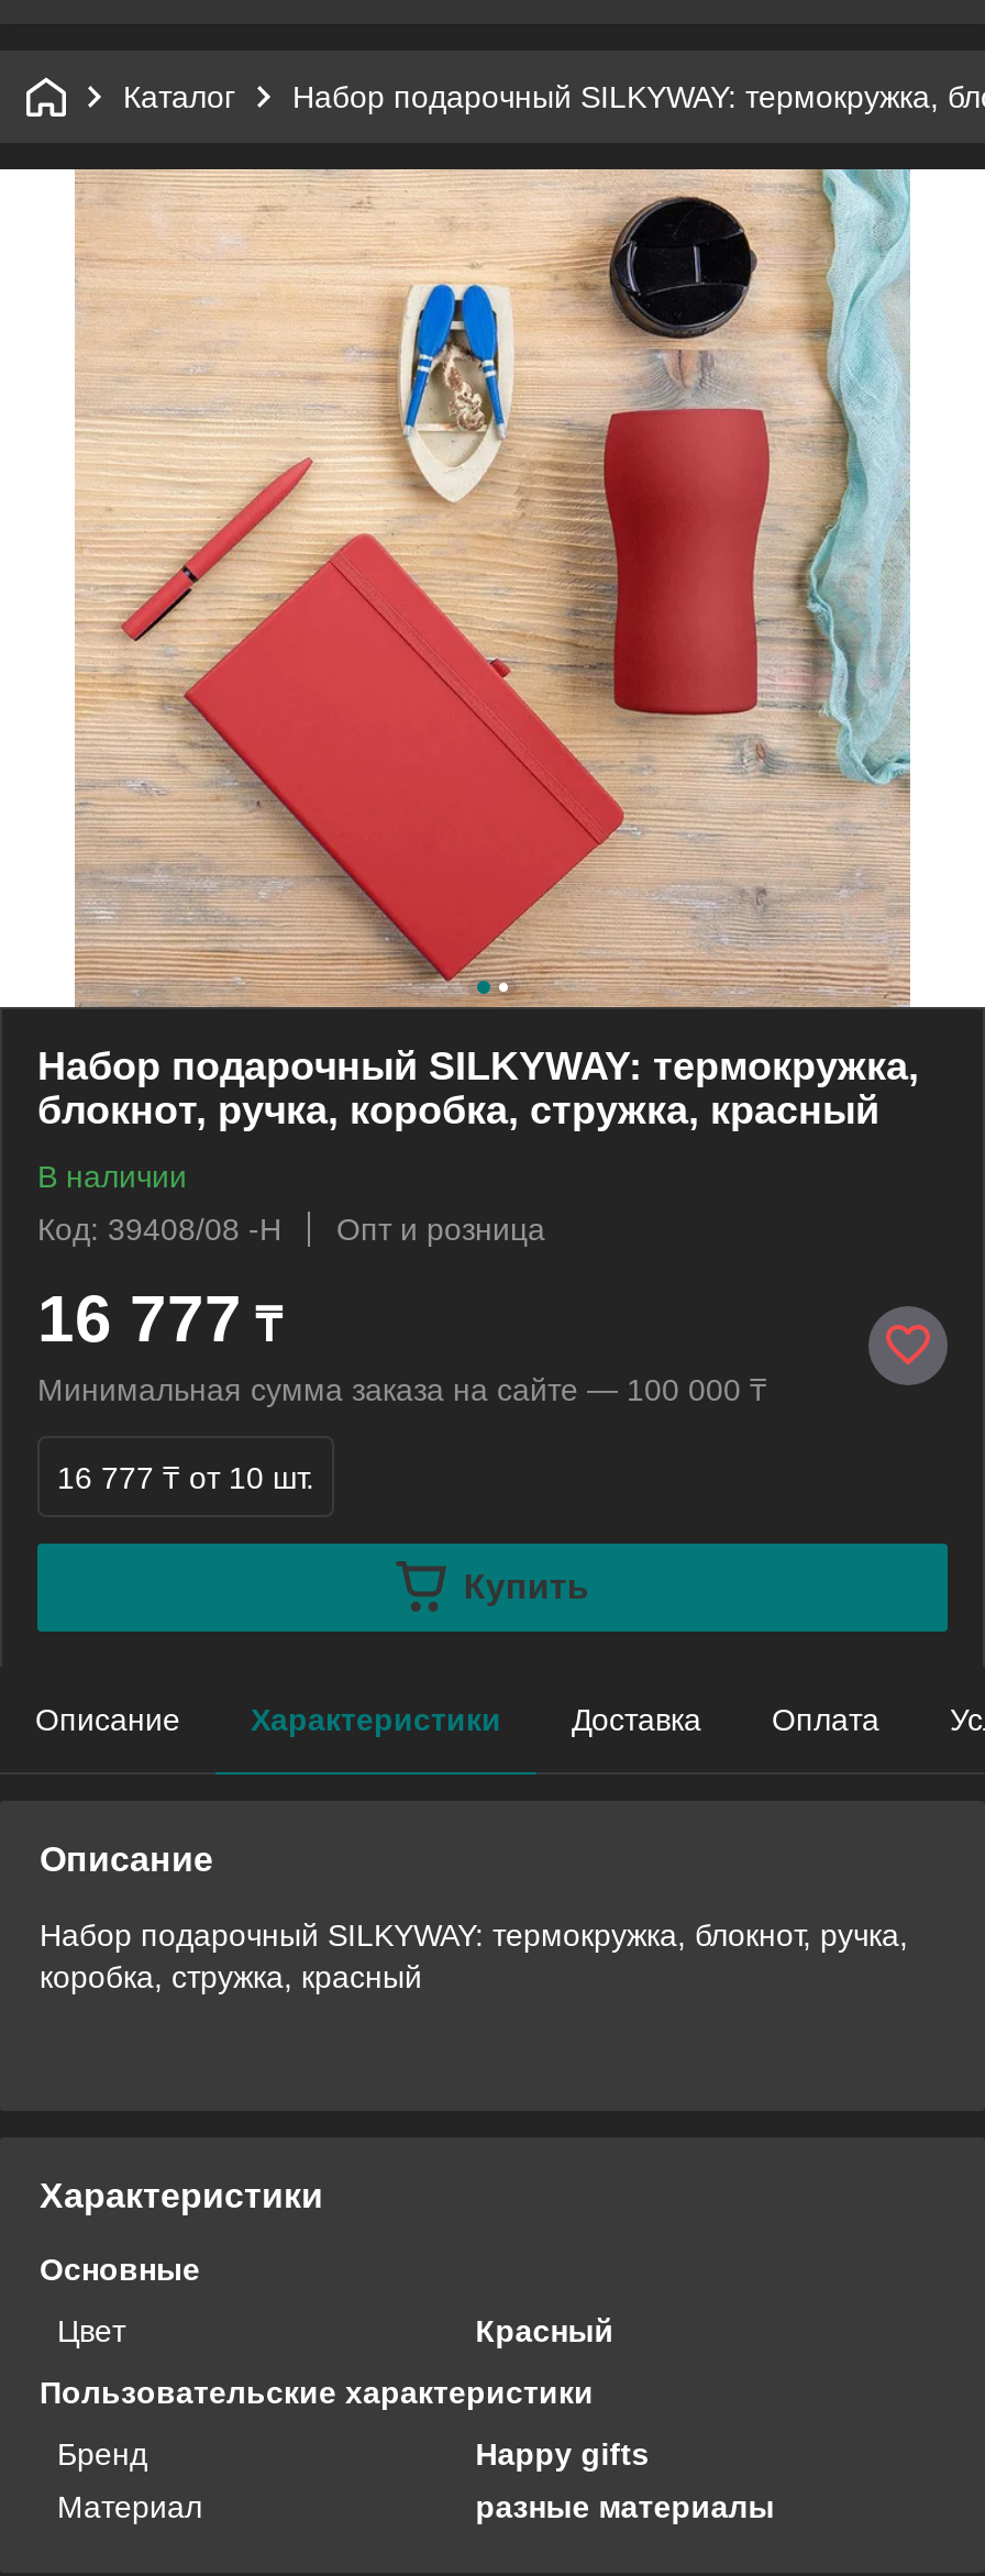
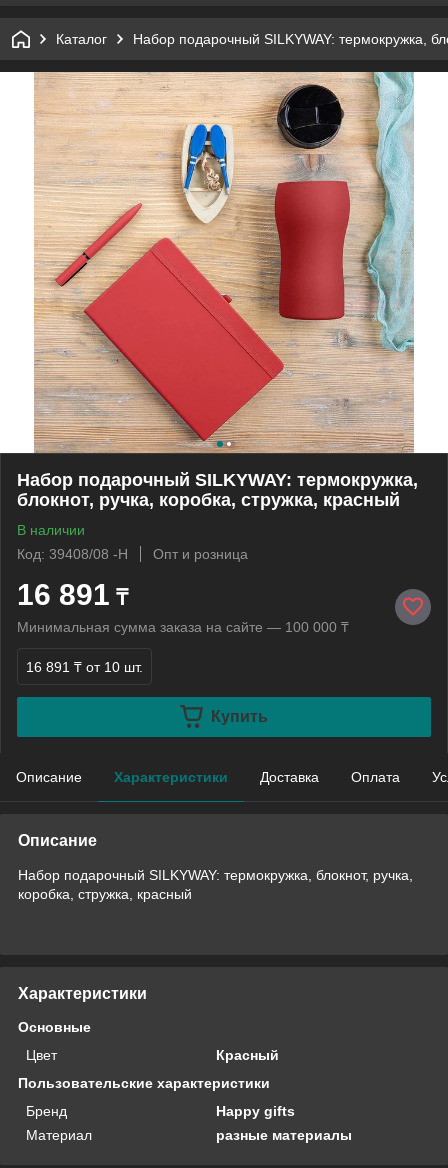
[37,1282,281,1354] 16 777 ₸ -> [17,578,128,611] 16 891 ₸
[57,1460,314,1495] 16 777 ₸ от 10 шт. -> [26,659,143,675] 16 891 ₸ от 10 шт.

